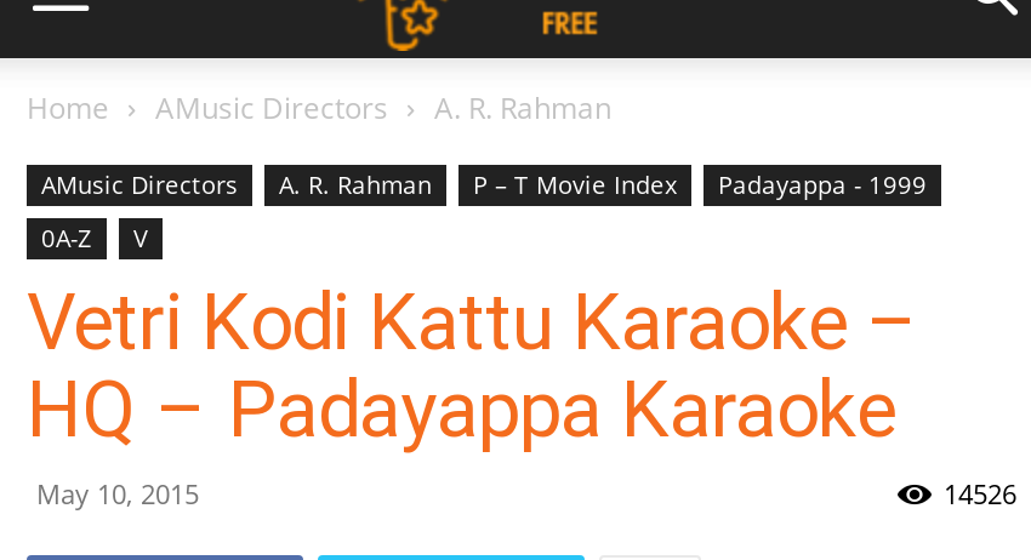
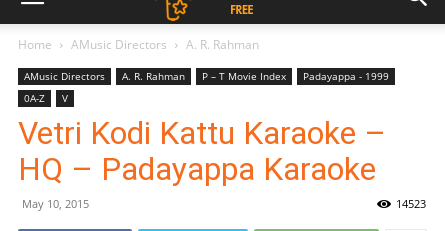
[944,475,1016,512] 14526 -> [396,196,426,211] 14523

